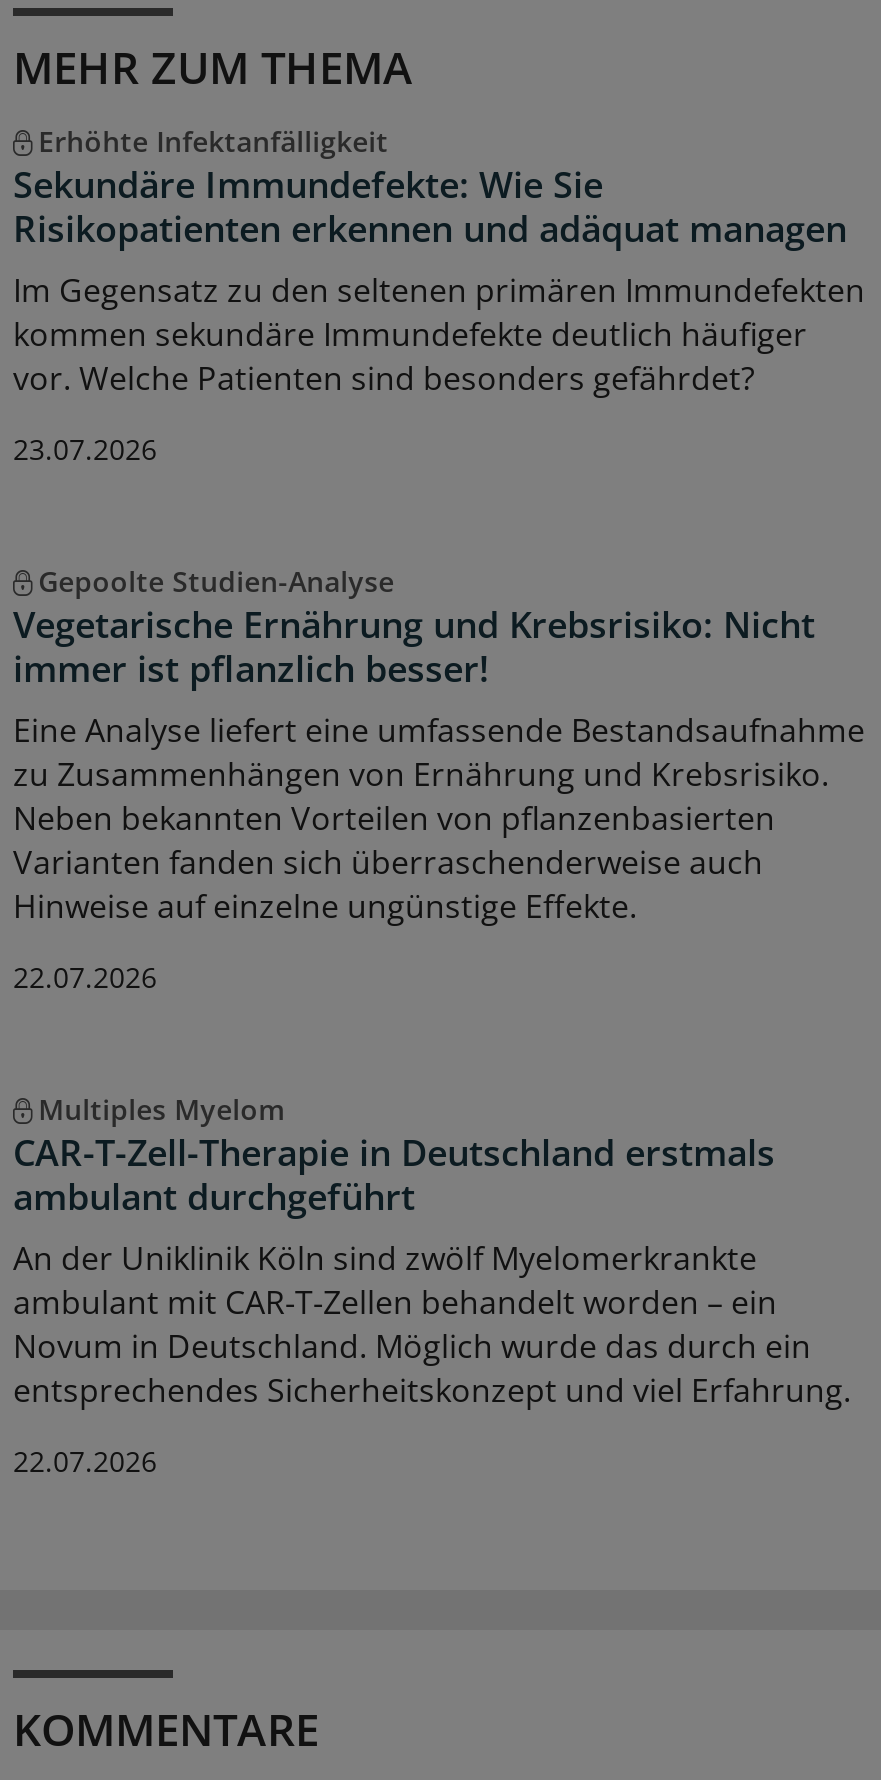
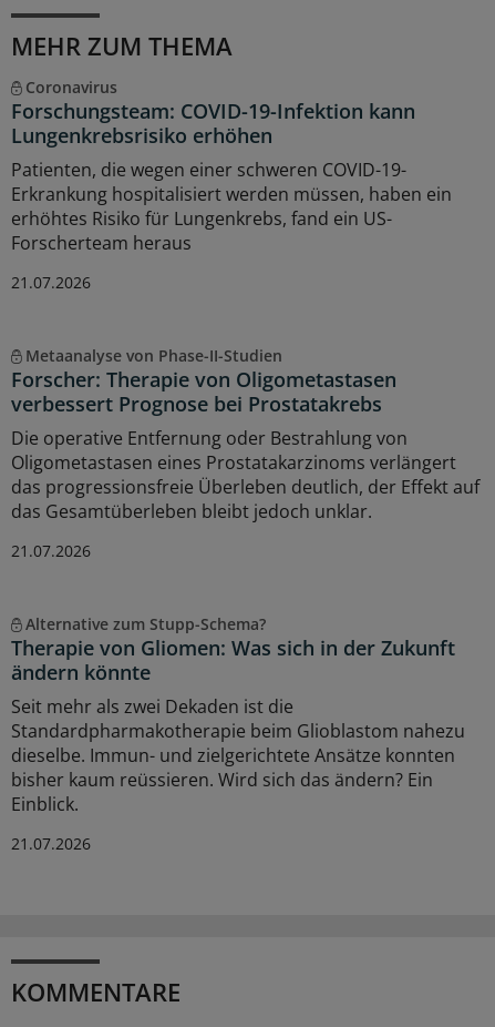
[13,121,865,399] Erhöhte Infektanfälligkeit | Sekundäre Immundefekte: Wie Sie | Risikopatienten erkennen und adäquat managen | Im Gegensatz zu den seltenen primären Immundefekten | kommen sekundäre Immundefekte deutlich häufiger | vor. Welche Patienten sind besonders gefährdet? -> [11,77,452,255] Coronavirus | Forschungsteam: COVID-19-Infektion kann | Lungenkrebsrisiko erhöhen | Patienten, die wegen einer schweren COVID-19- | Erkrankung hospitalisiert werden müssen, haben ein | erhöhtes Risiko für Lungenkrebs, fand ein US- | Forscherteam heraus
[13,429,157,467] 23.07.2026 -> [11,272,91,293] 21.07.2026
[13,561,865,927] Gepoolte Studien-Analyse | Vegetarische Ernährung und Krebsrisiko: Nicht | immer ist pflanzlich besser! | Eine Analyse liefert eine umfassende Bestandsaufnahme | zu Zusammenhängen von Ernährung und Krebsrisiko. | Neben bekannten Vorteilen von pflanzenbasierten | Varianten fanden sich überraschenderweise auch | Hinweise auf einzelne ungünstige Effekte. -> [11,345,479,524] Metaanalyse von Phase-II-Studien | Forscher: Therapie von Oligometastasen | verbessert Prognose bei Prostatakrebs | Die operative Entfernung oder Bestrahlung von | Oligometastasen eines Prostatakarzinoms verlängert | das progressionsfreie Überleben deutlich, der Effekt auf | das Gesamtüberleben bleibt jedoch unklar.
[13,957,157,995] 22.07.2026 -> [11,540,91,561] 21.07.2026
[13,1089,851,1411] Multiples Myelom | CAR-T-Zell-Therapie in Deutschland erstmals | ambulant durchgeführt | An der Uniklinik Köln sind zwölf Myelomerkrankte | ambulant mit CAR-T-Zellen behandelt worden – ein | Novum in Deutschland. Möglich wurde das durch ein | entsprechendes Sicherheitskonzept und viel Erfahrung. -> [11,614,465,816] Alternative zum Stupp-Schema? | Therapie von Gliomen: Was sich in der Zukunft | ändern könnte | Seit mehr als zwei Dekaden ist die | Standardpharmakotherapie beim Glioblastom nahezu | dieselbe. Immun- und zielgerichtete Ansätze konnten | bisher kaum reüssieren. Wird sich das ändern? Ein | Einblick.
[13,1441,157,1479] 22.07.2026 -> [11,833,91,854] 21.07.2026

